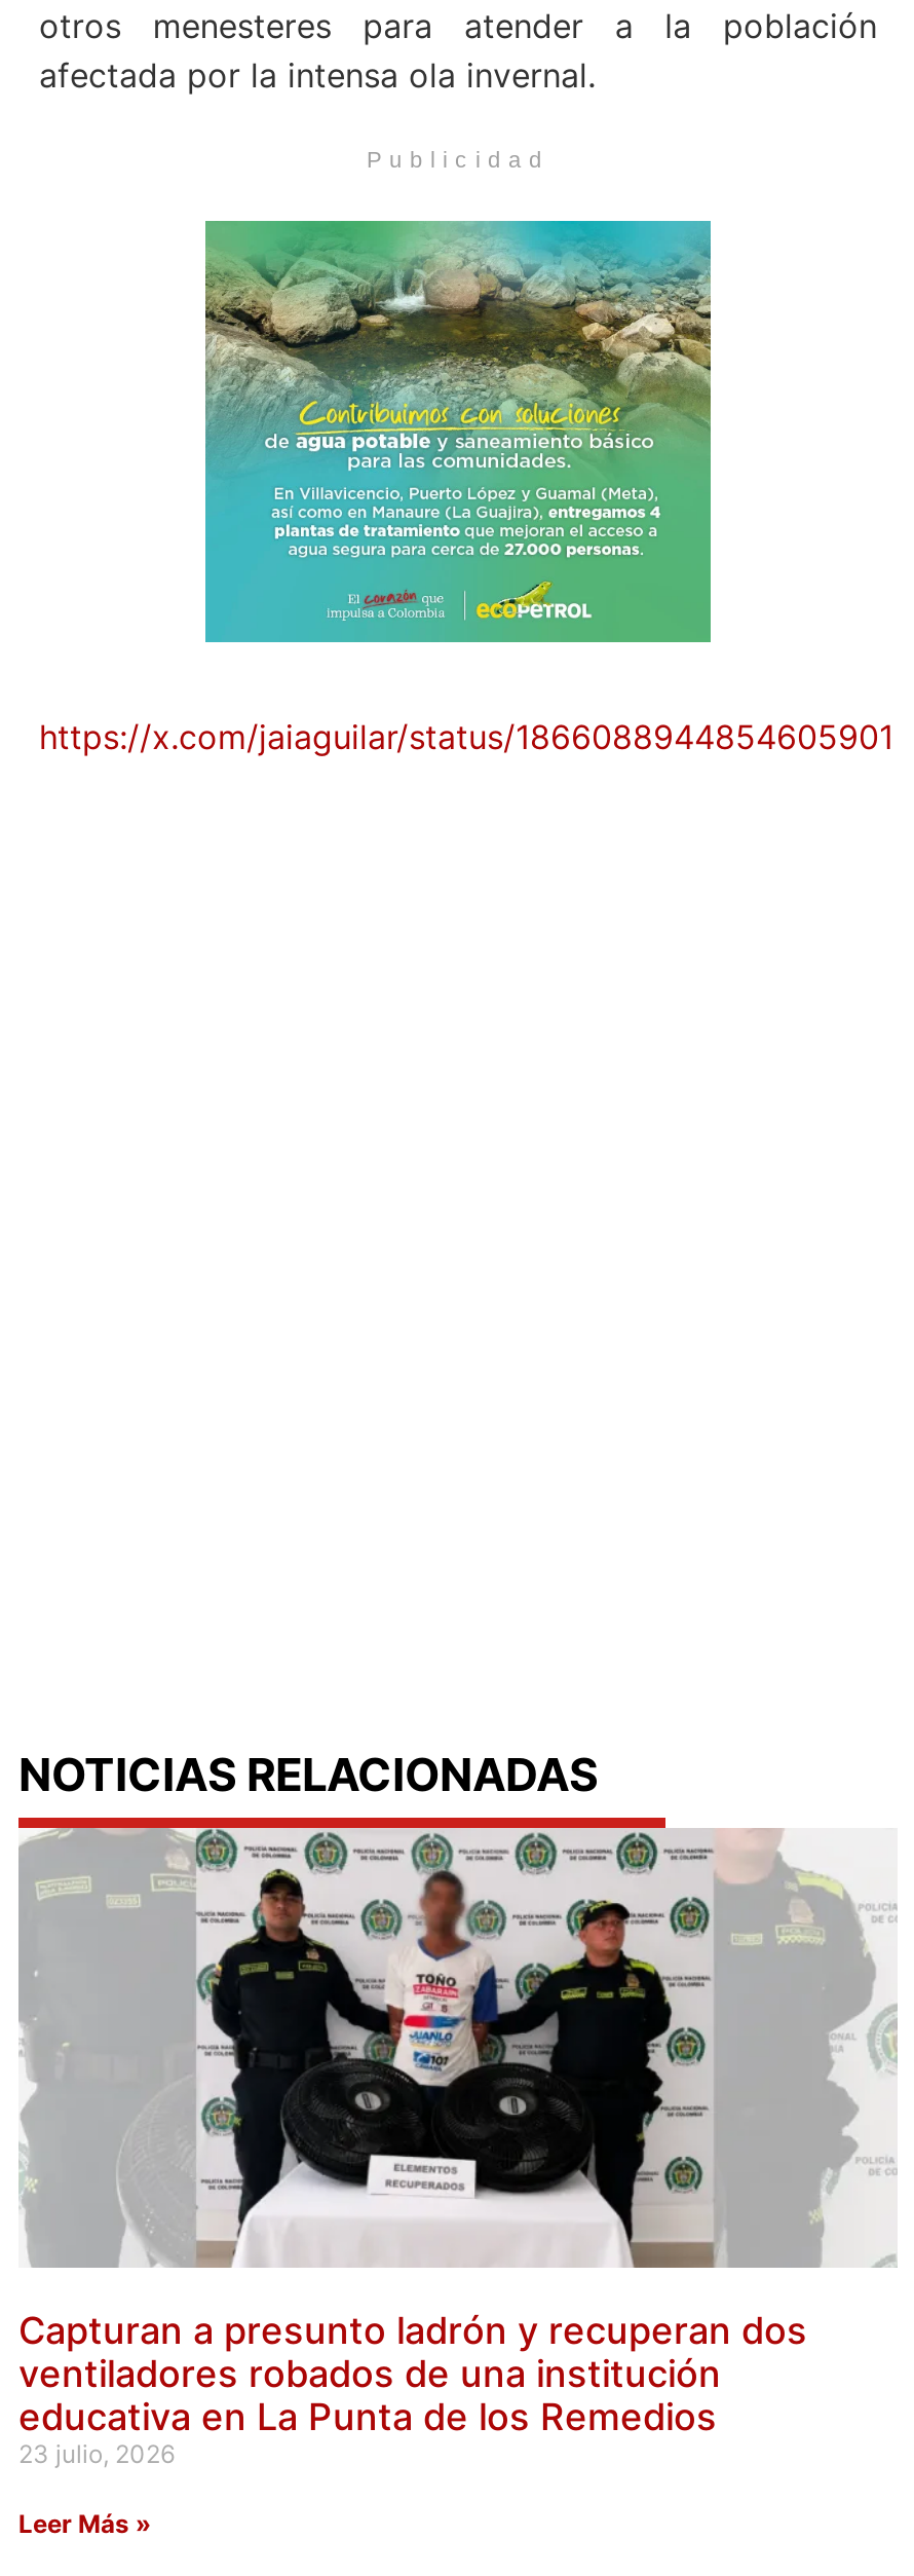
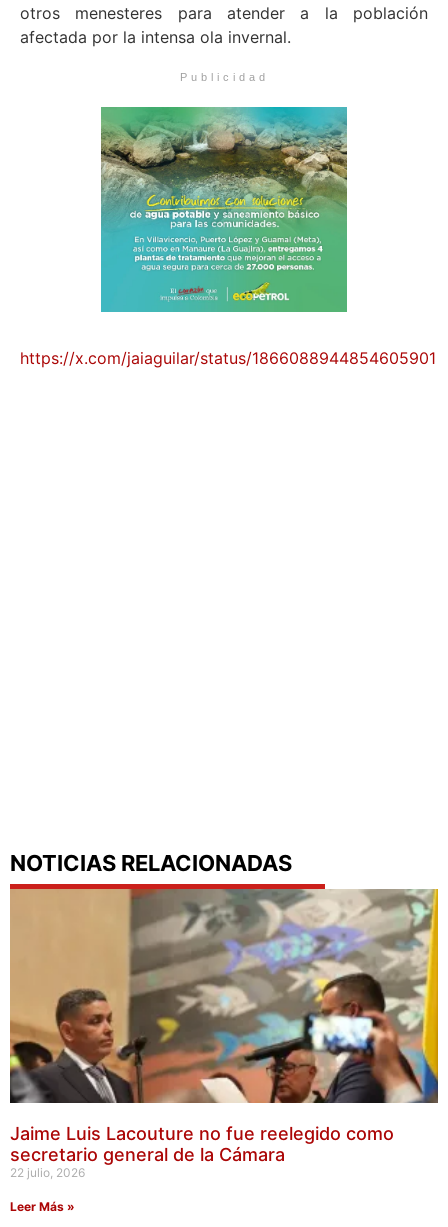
[18,1817,898,2469] [image] | Capturan a presunto ladrón y recuperan dos | ventiladores robados de una institución | educativa en La Punta de los Remedios | 23 julio, 2026 -> [9,883,439,1180] [image] | Jaime Luis Lacouture no fue reelegido como | secretario general de la Cámara | 22 julio, 2026

